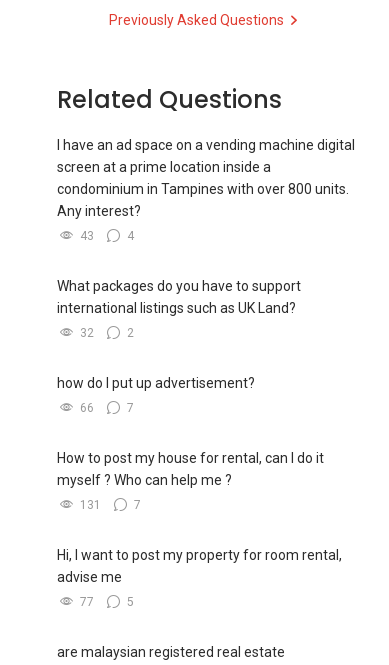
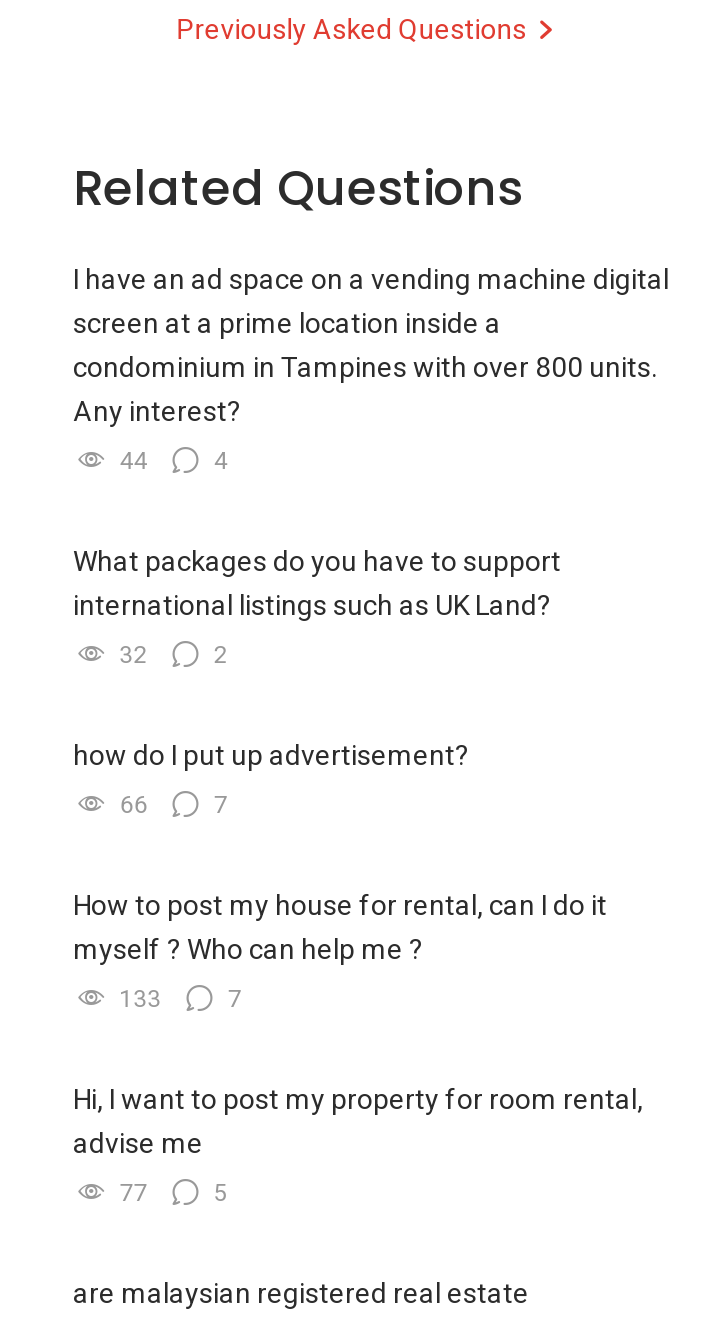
[80,229,94,243] 43 -> [119,448,147,476] 44
[80,498,101,512] 131 -> [119,986,161,1014] 133

